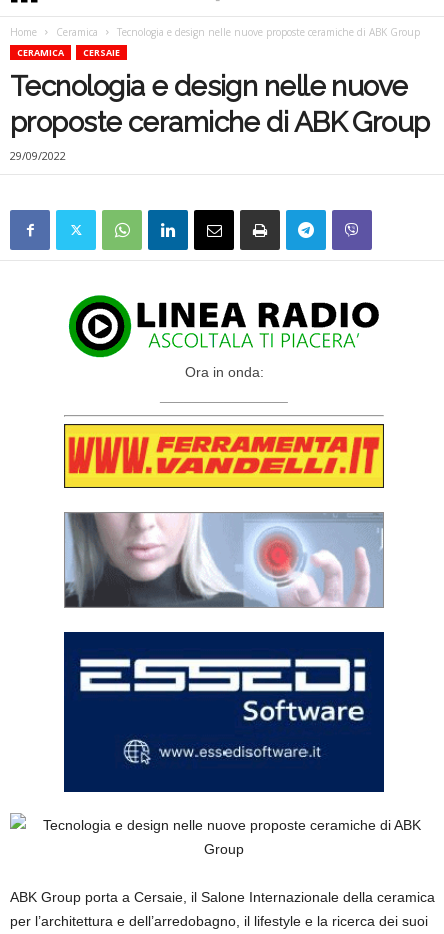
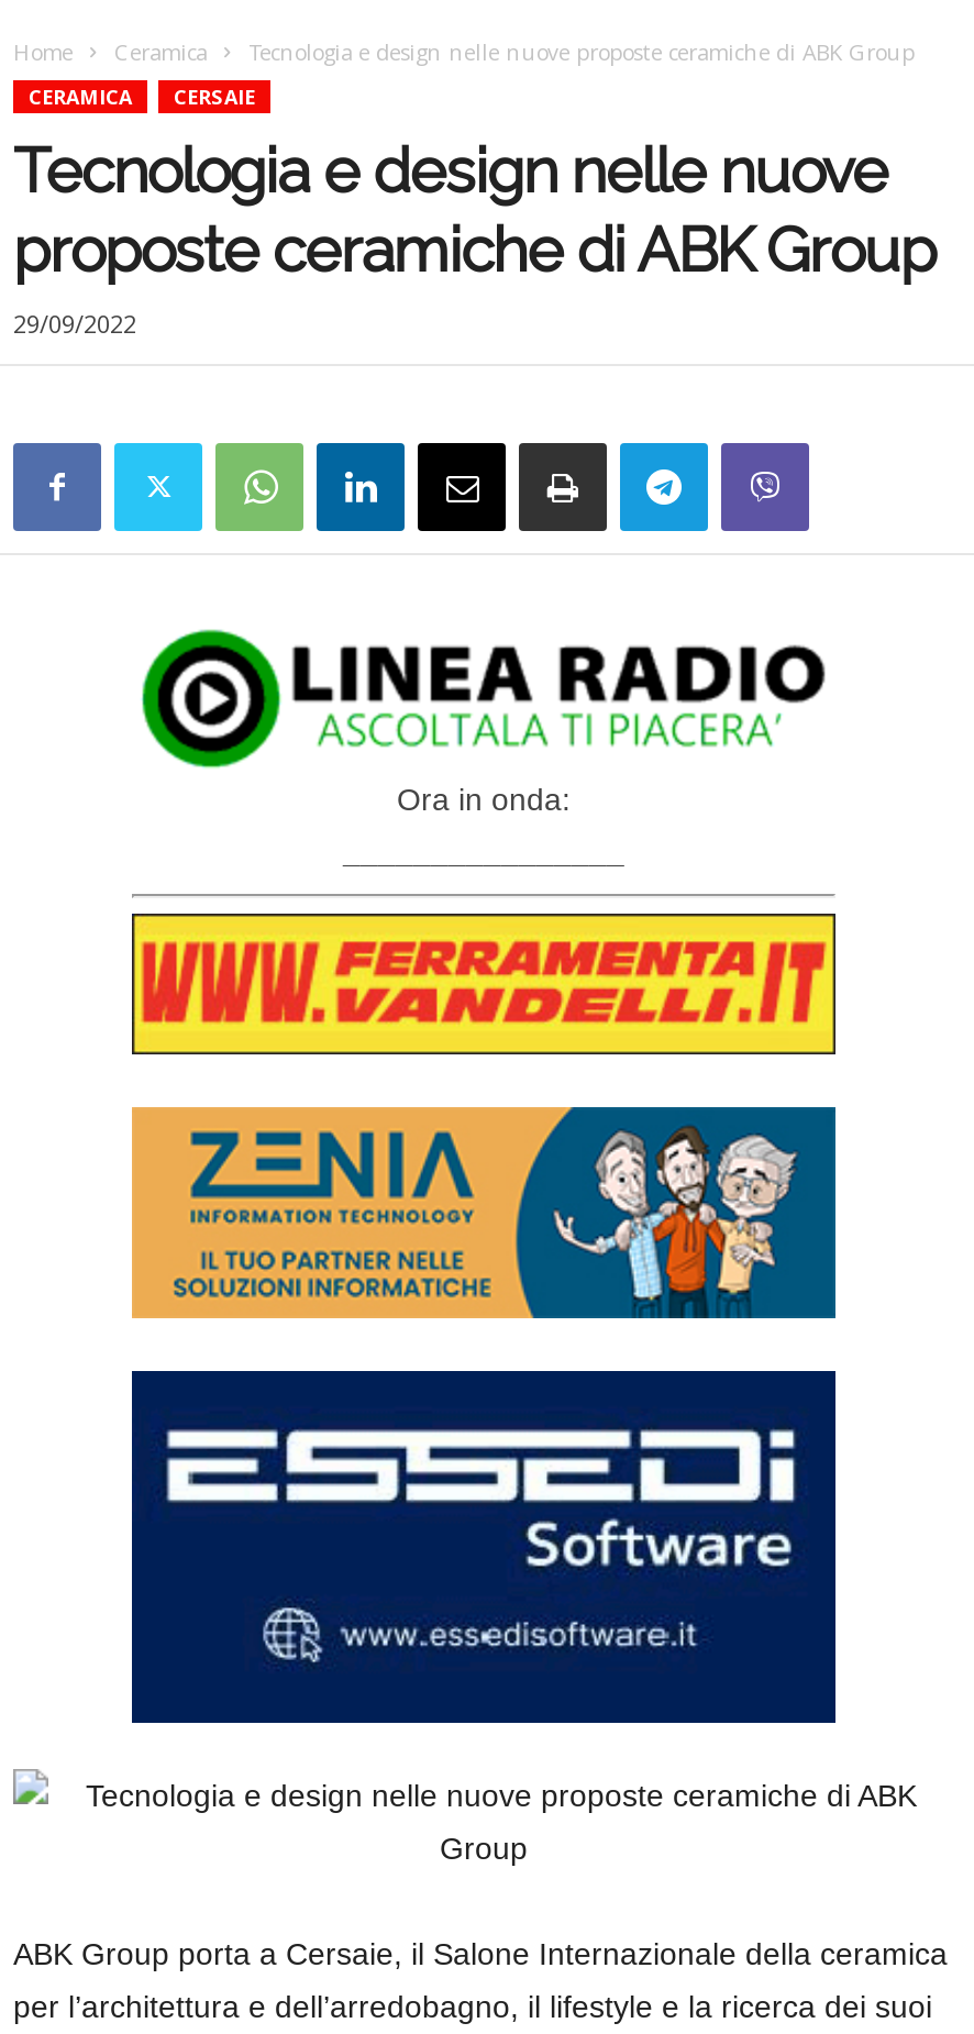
[63,511,384,609] [image] -> [130,1105,838,1320] [image]

